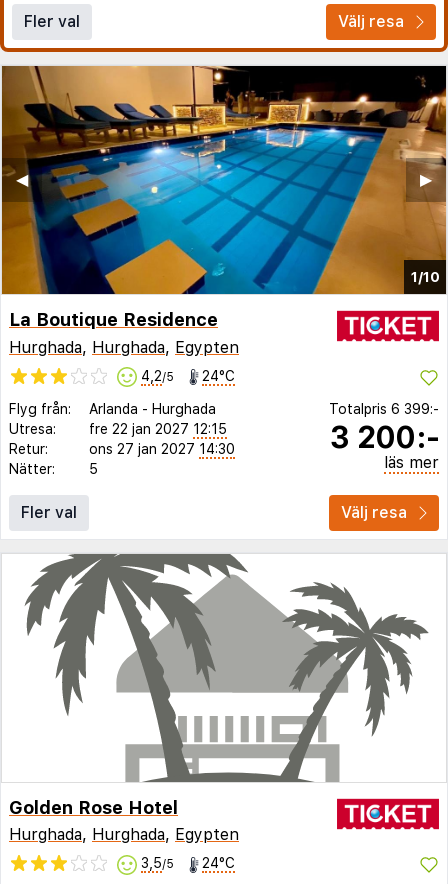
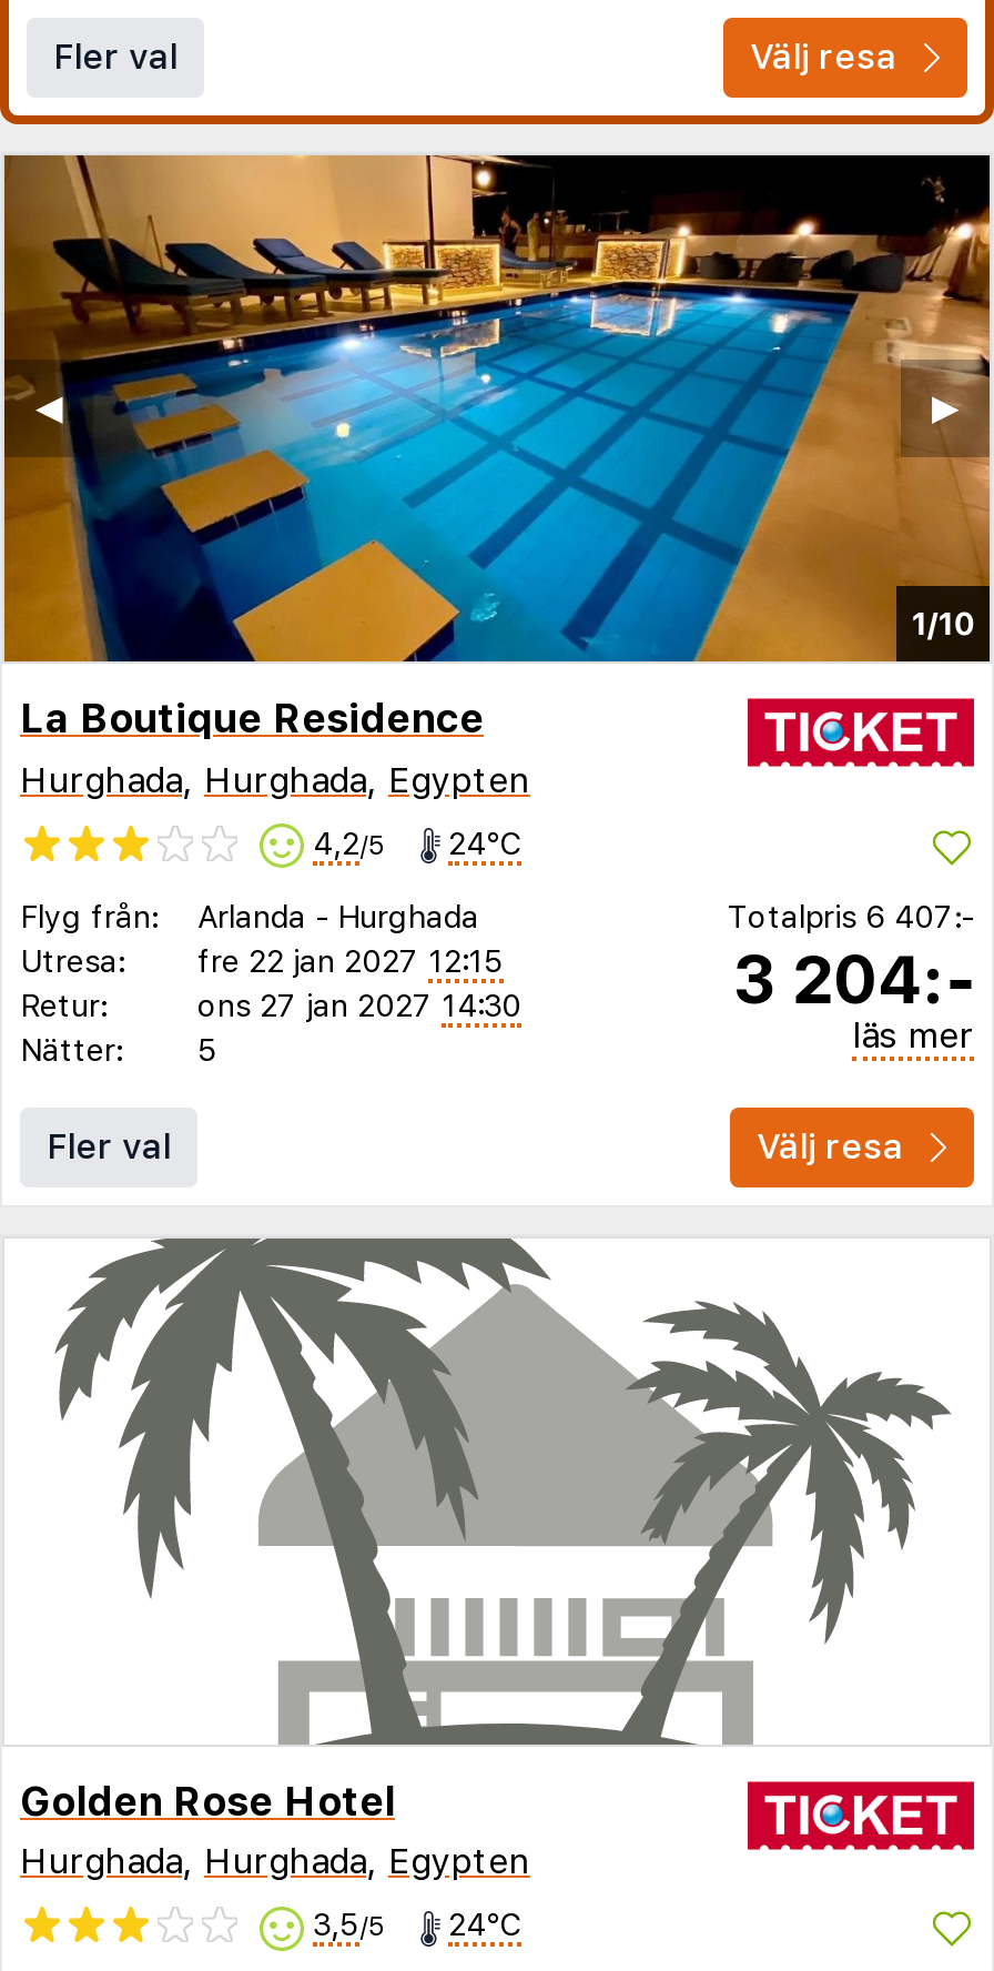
[329,401,439,417] Totalpris 6 399:- -> [728,898,974,934] Totalpris 6 407:-
[330,419,439,455] 3 200:- -> [733,938,974,1018] 3 204:-

